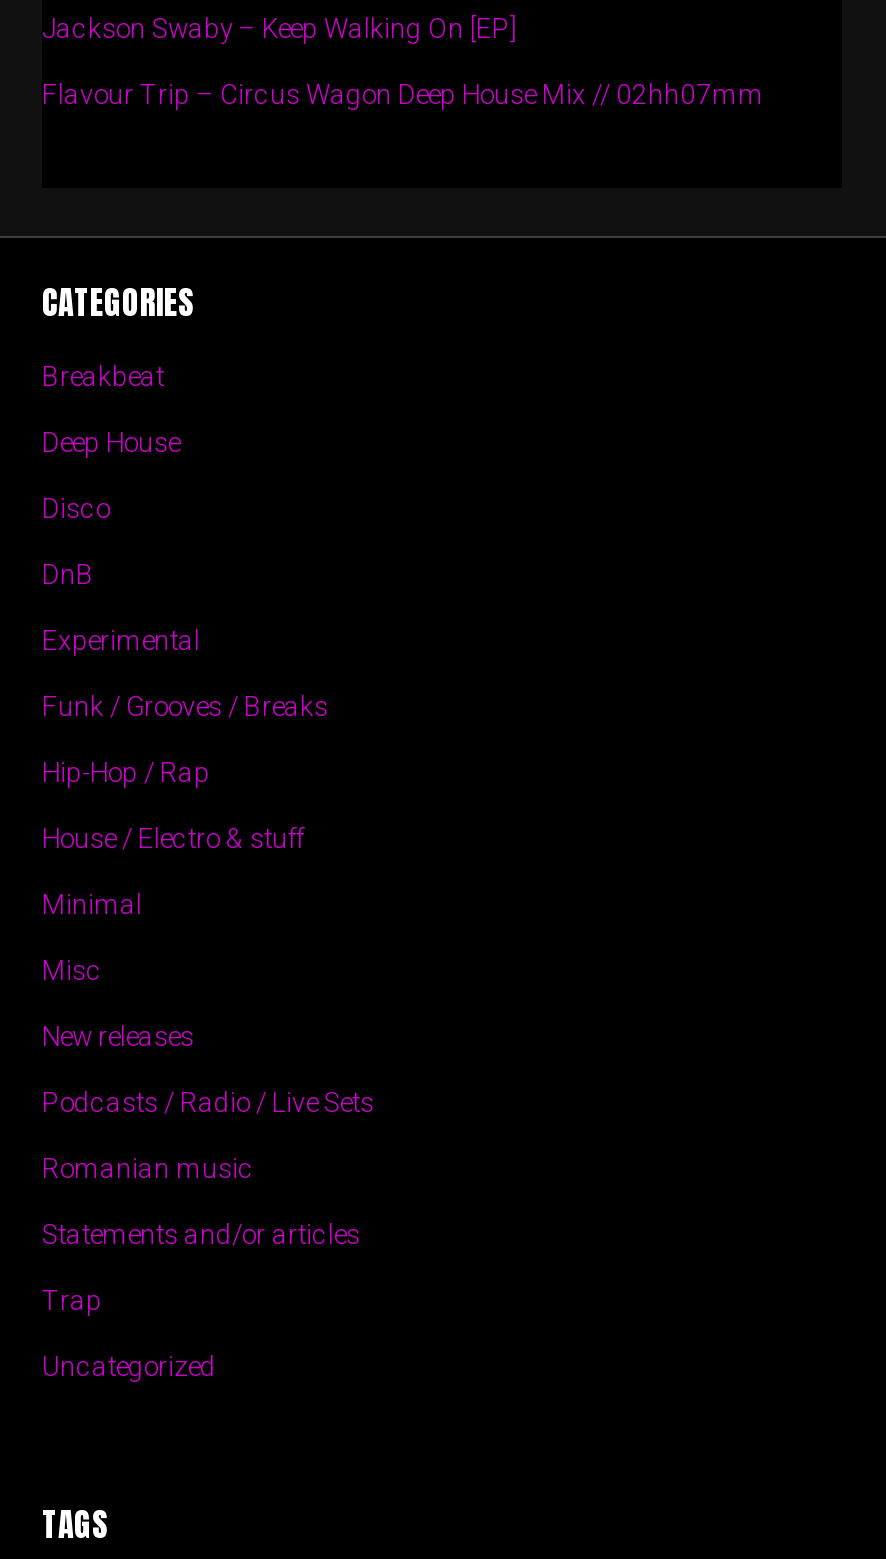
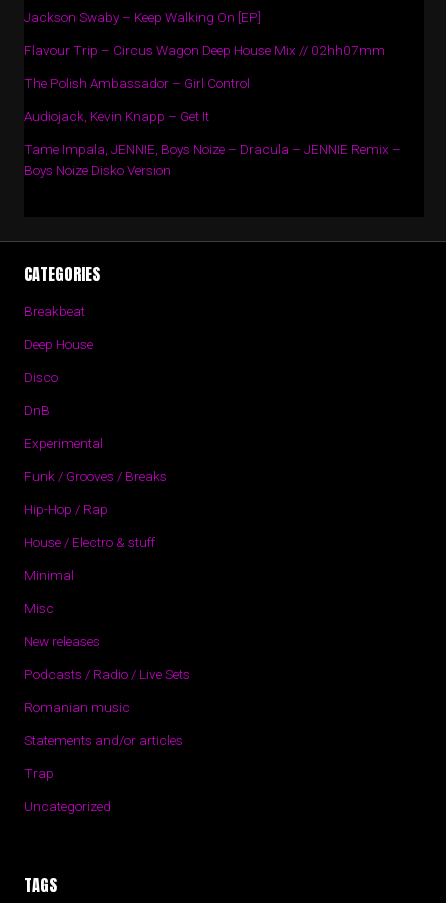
none -> [24,75,401,178] The Polish Ambassador – Girl Control | Audiojack, Kevin Knapp – Get It | Tame Impala, JENNIE, Boys Noize – Dracula – JENNIE Remix – | Boys Noize Disko Version

